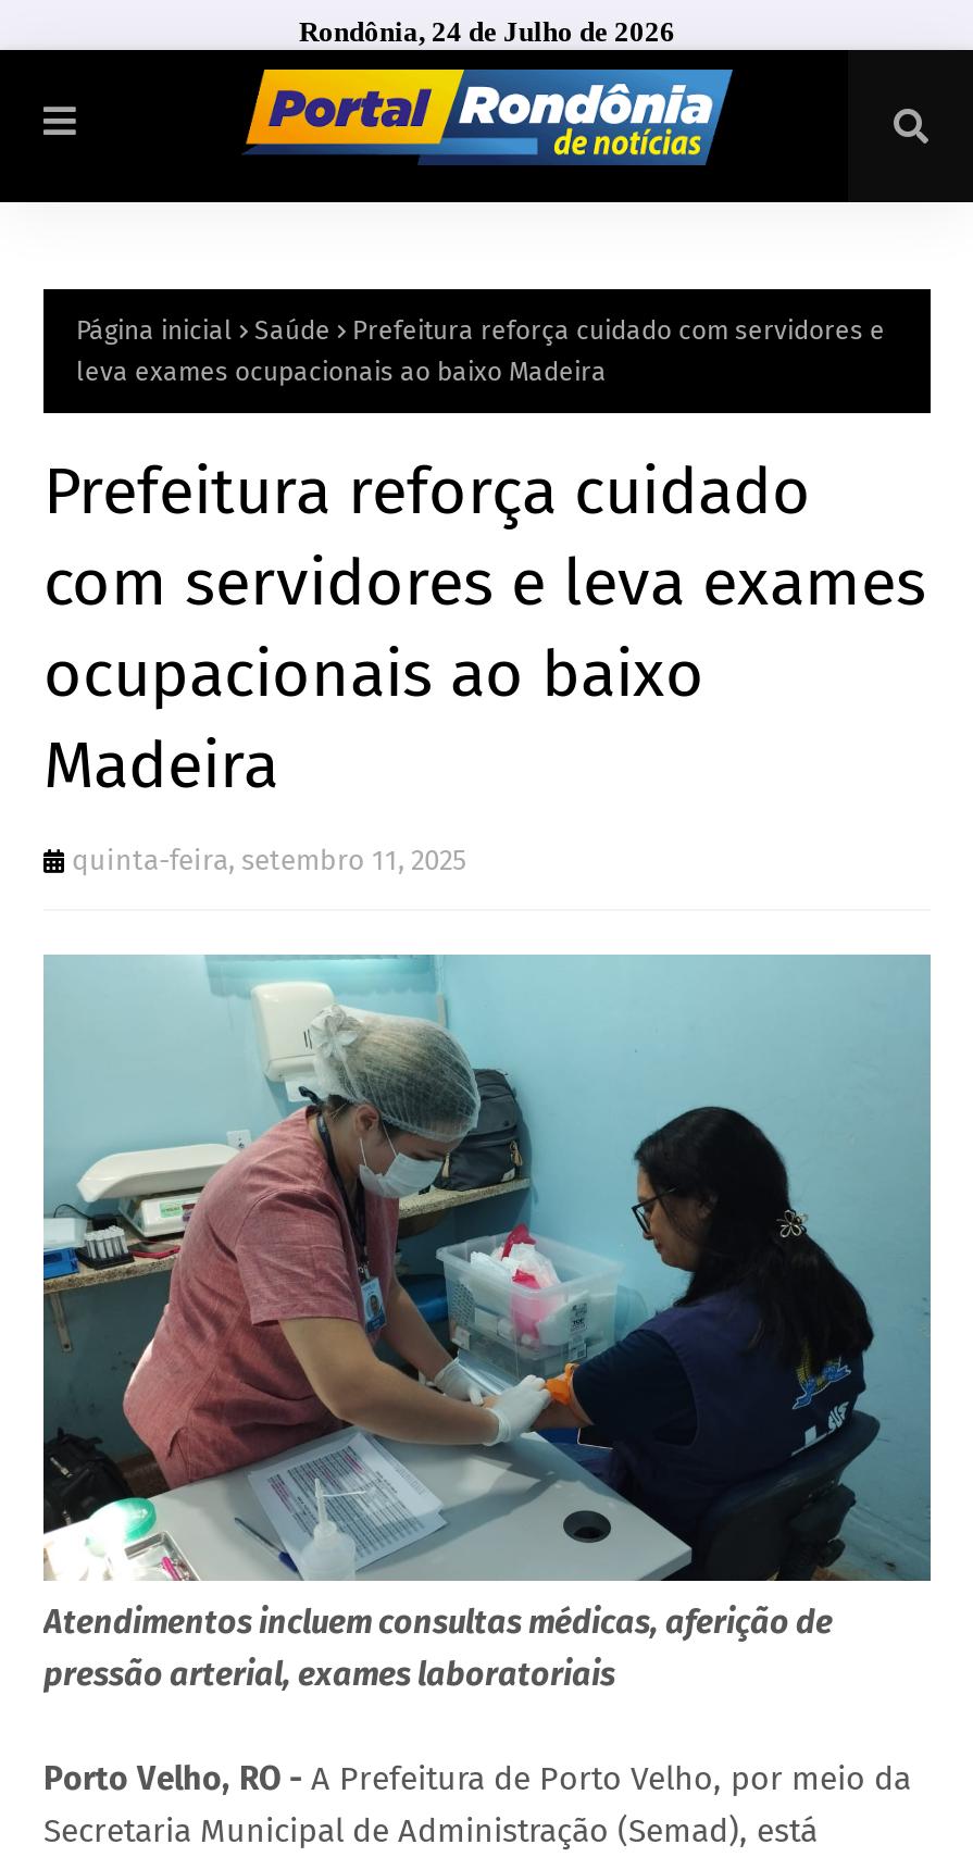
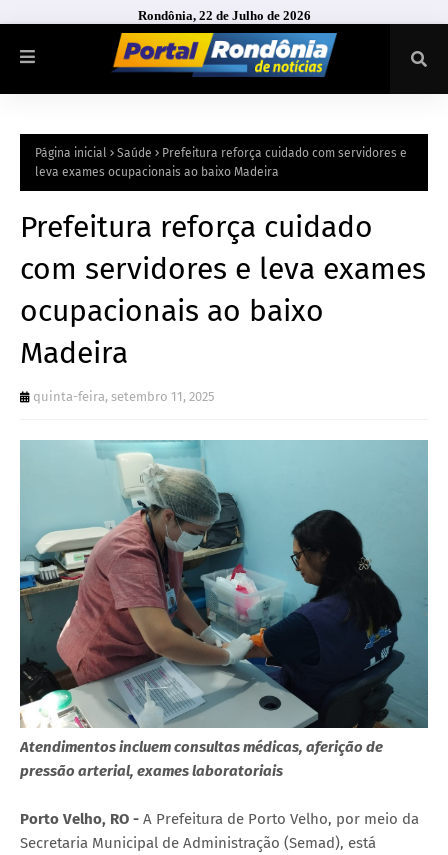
[299,15,675,48] Rondônia, 24 de Julho de 2026 -> [137,8,310,23] Rondônia, 22 de Julho de 2026

